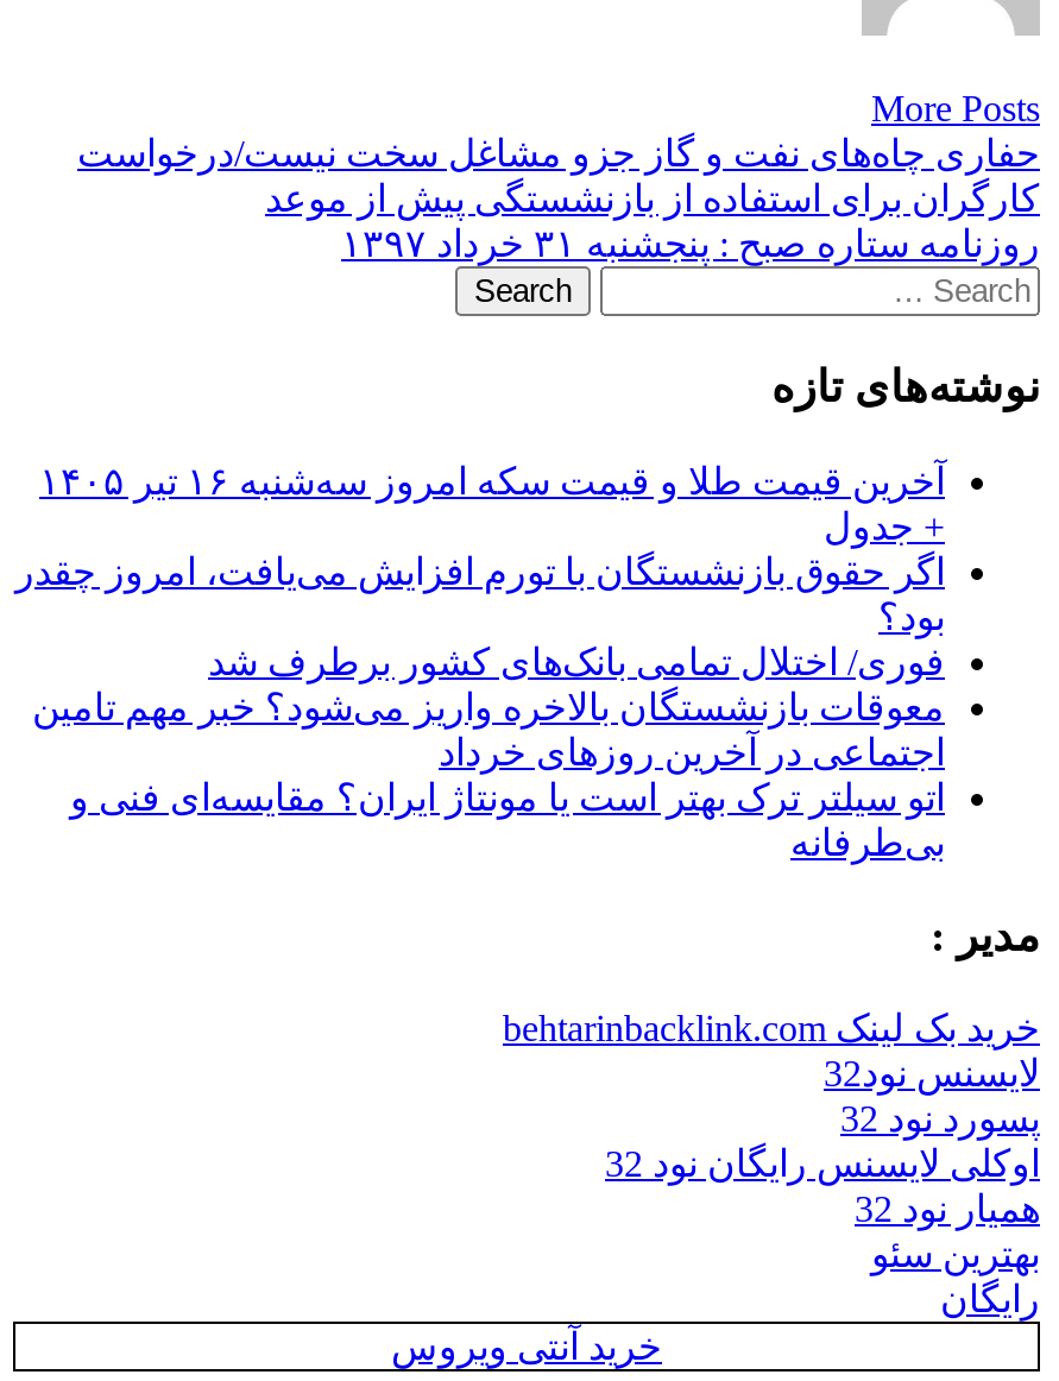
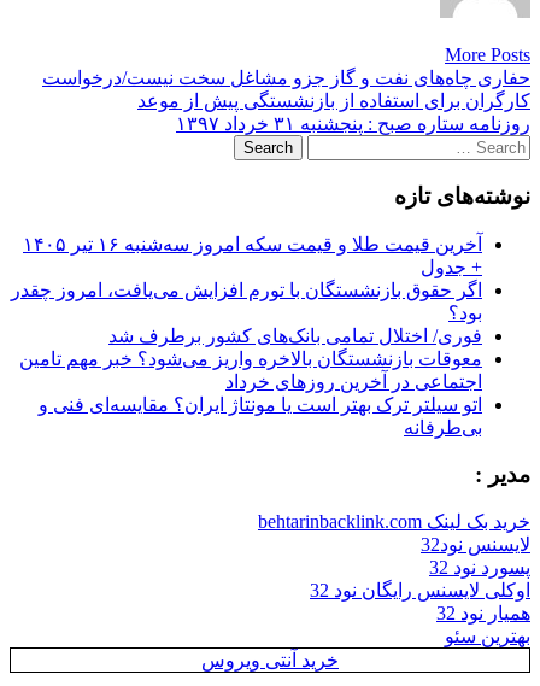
[940,1279,1040,1320] رایگان -> none

